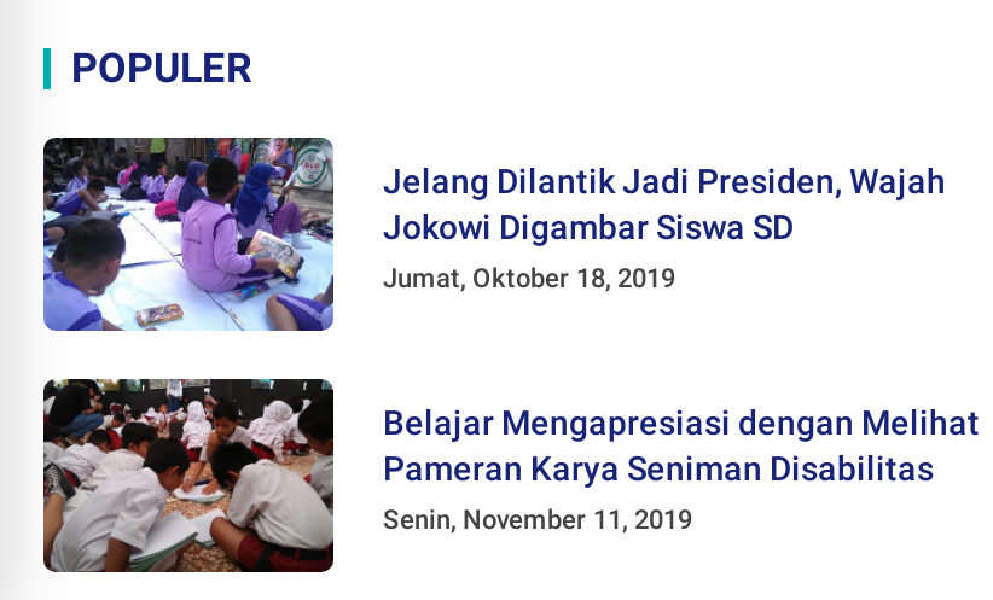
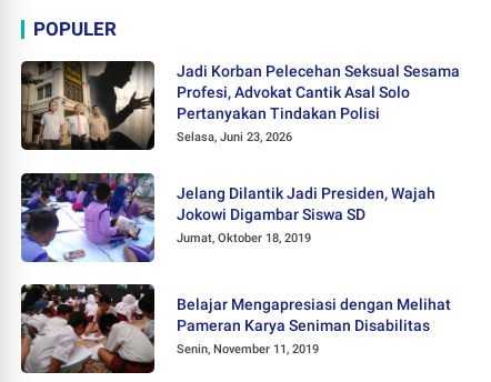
none -> [20,60,460,151] [image] | Jadi Korban Pelecehan Seksual Sesama | Profesi, Advokat Cantik Asal Solo | Pertanyakan Tindakan Polisi | Selasa, Juni 23, 2026

